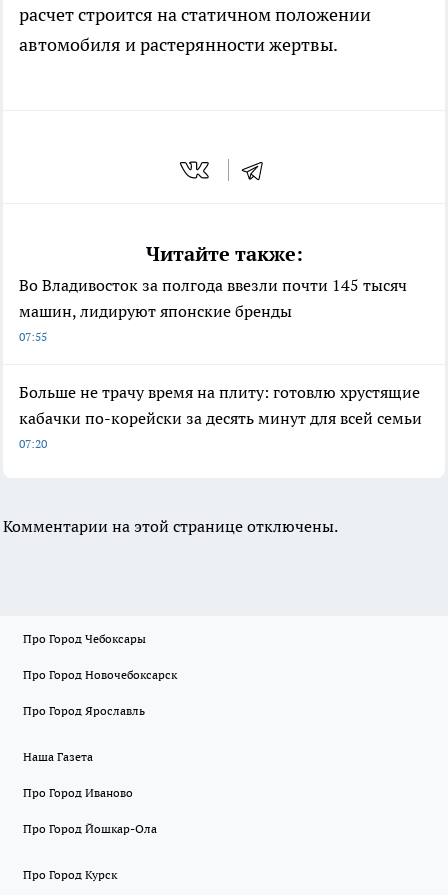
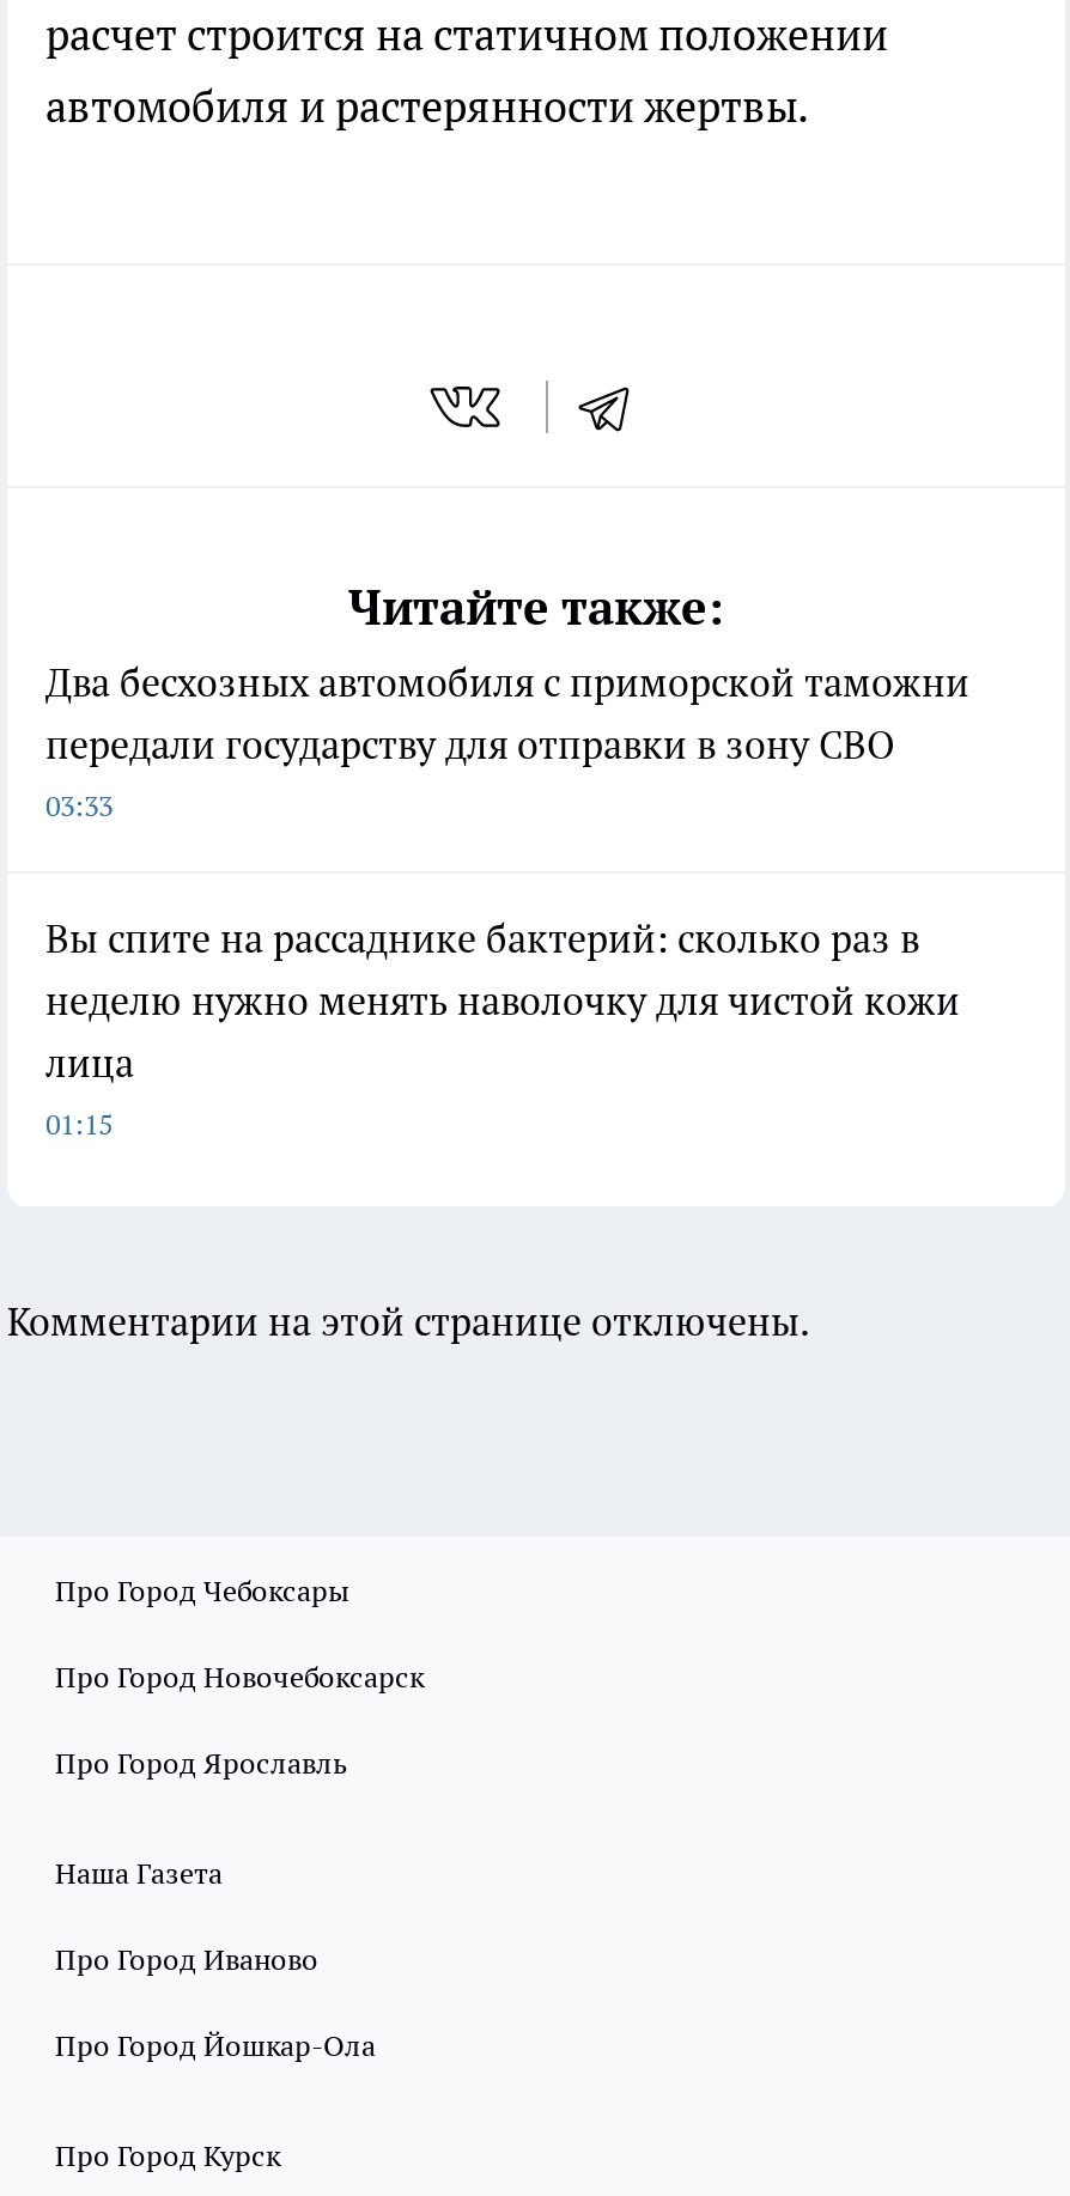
[19,275,407,344] Во Владивосток за полгода ввезли почти 145 тысяч | машин, лидируют японские бренды | 07:55 -> [45,657,969,823] Два бесхозных автомобиля с приморской таможни | передали государству для отправки в зону СВО | 03:33
[19,382,422,451] Больше не трачу время на плиту: готовлю хрустящие | кабачки по-корейски за десять минут для всей семьи | 07:20 -> [45,914,960,1141] Вы спите на рассаднике бактерий: сколько раз в | неделю нужно менять наволочку для чистой кожи | лица | 01:15

